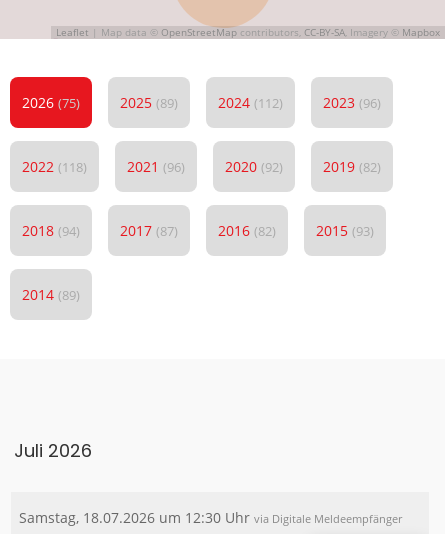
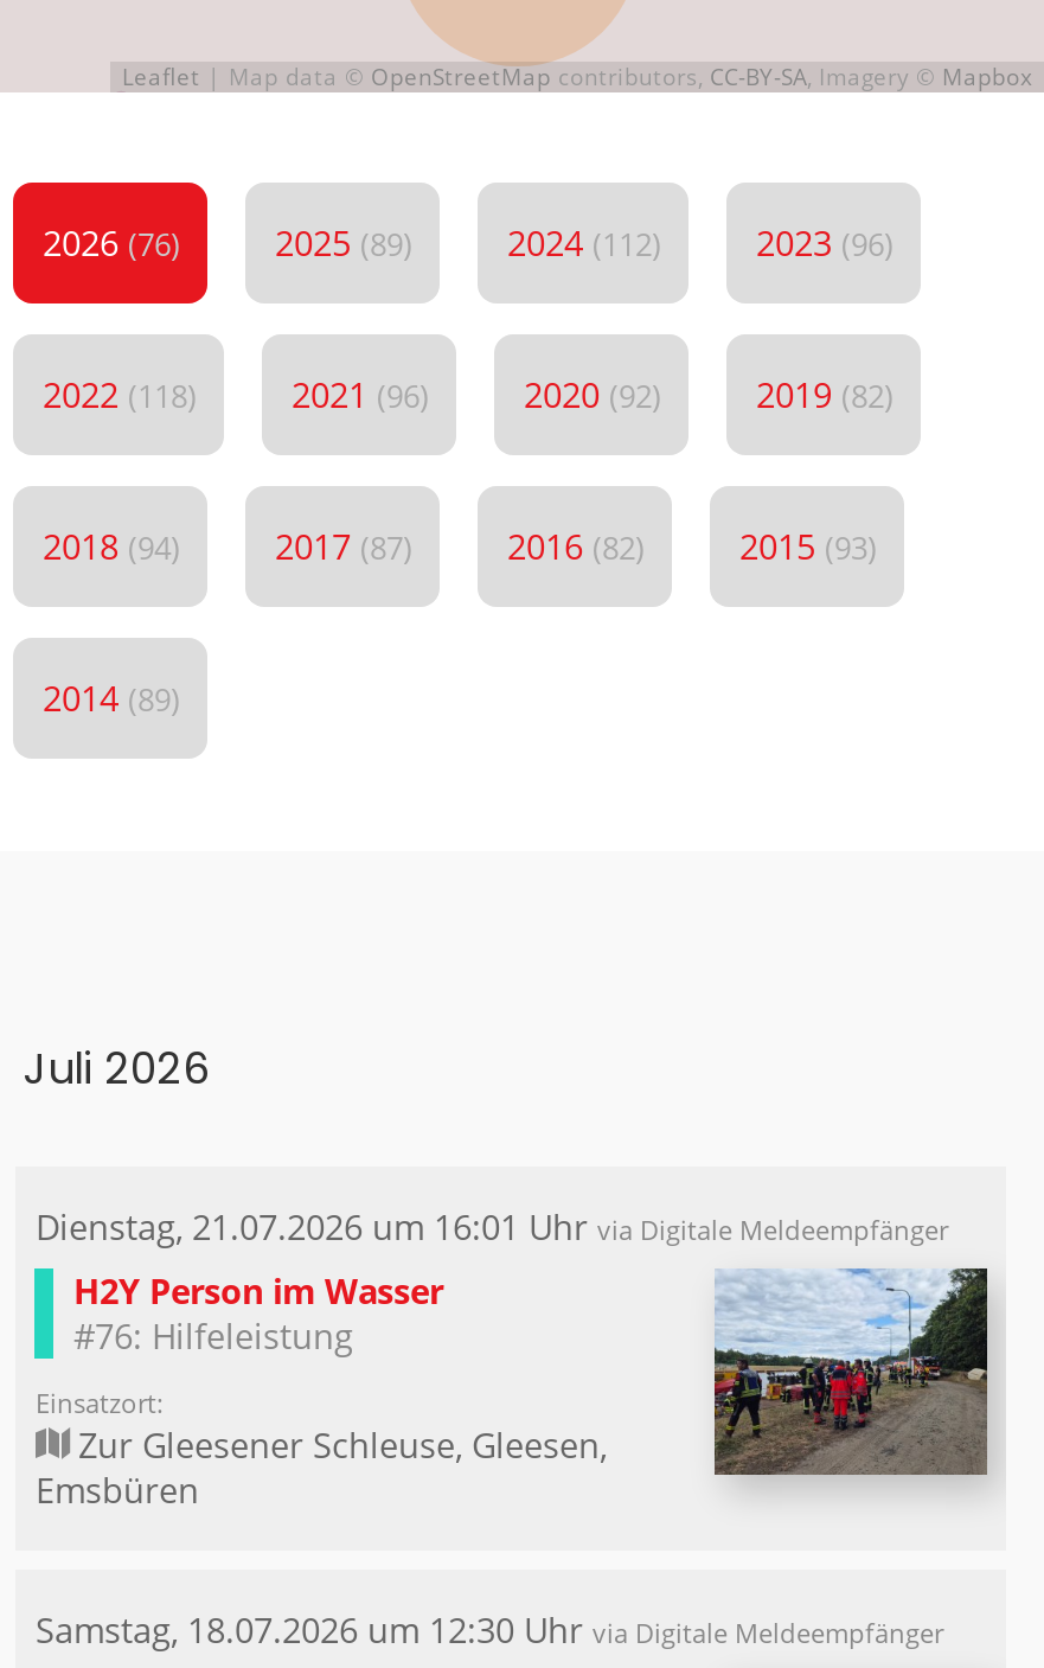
[22,93,80,112] 2026 (75) -> [42,221,180,267] 2026 (76)
none -> [35,1205,992,1514] [image] | Dienstag, 21.07.2026 um 16:01 Uhr via Digitale Meldeempfänger | H2Y Person im Wasser | #76: Hilfeleistung | Einsatzort: | Zur Gleesener Schleuse, Gleesen, | Emsbüren

